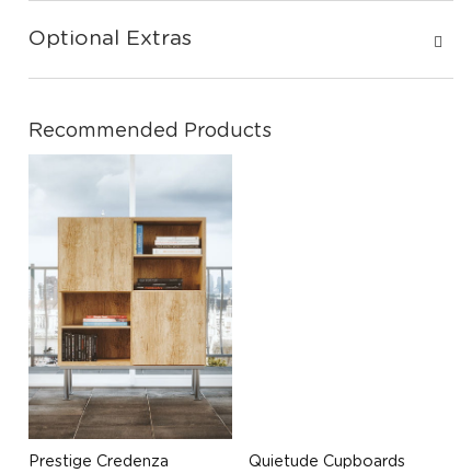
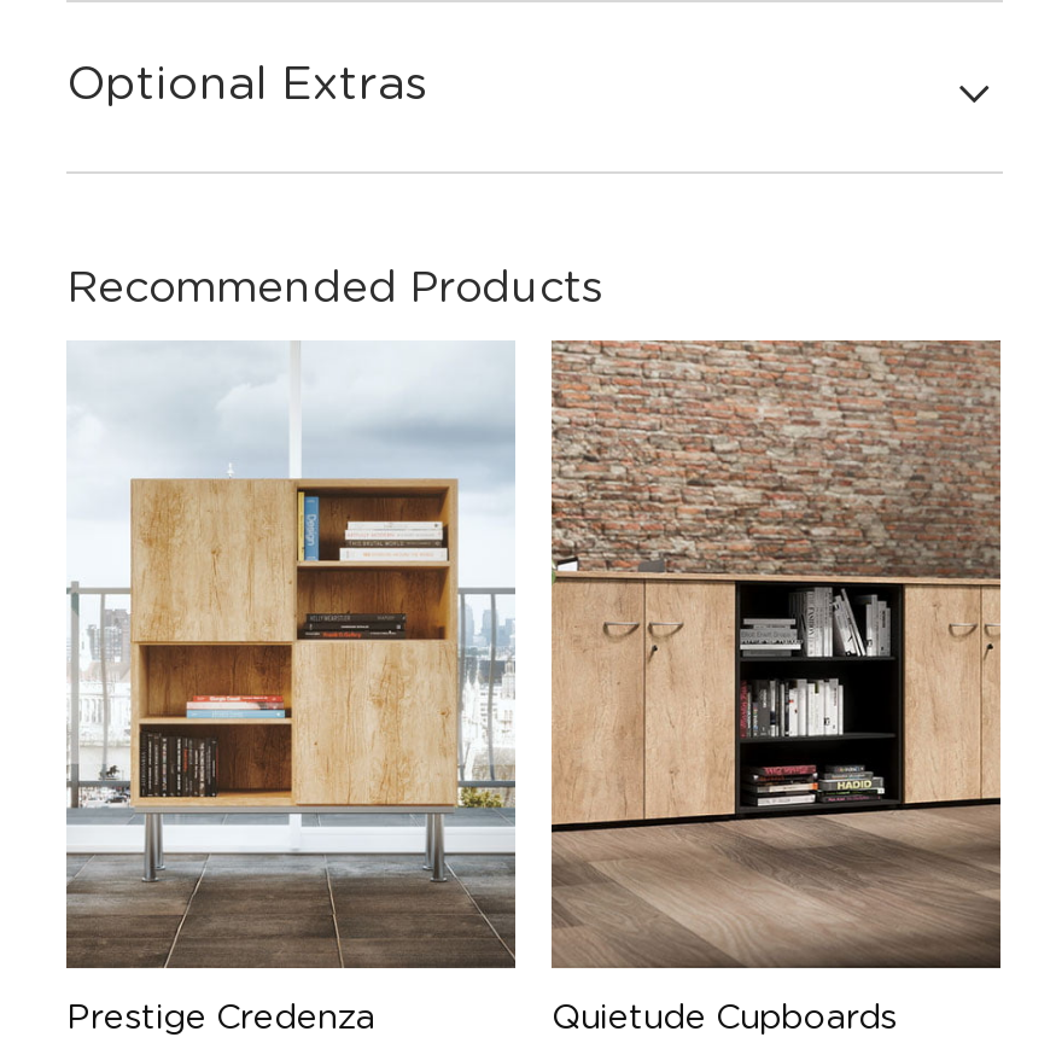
none -> [549,338,1003,971] [image]

